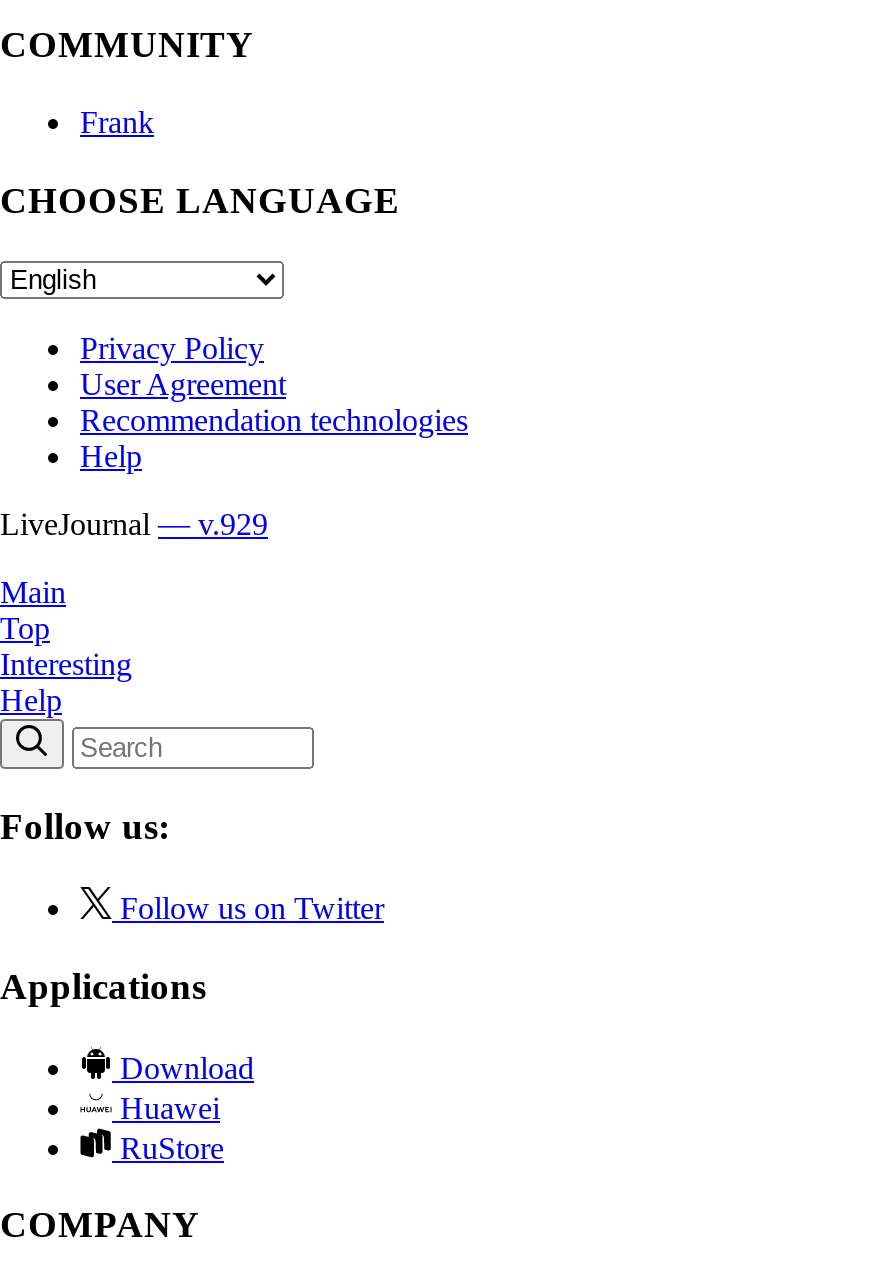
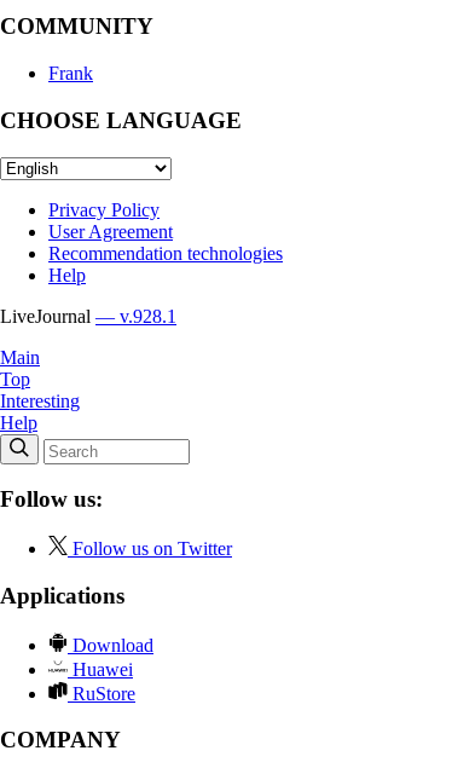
[0,506,268,540] LiveJournal — v.929 -> [0,306,176,326] LiveJournal — v.928.1

